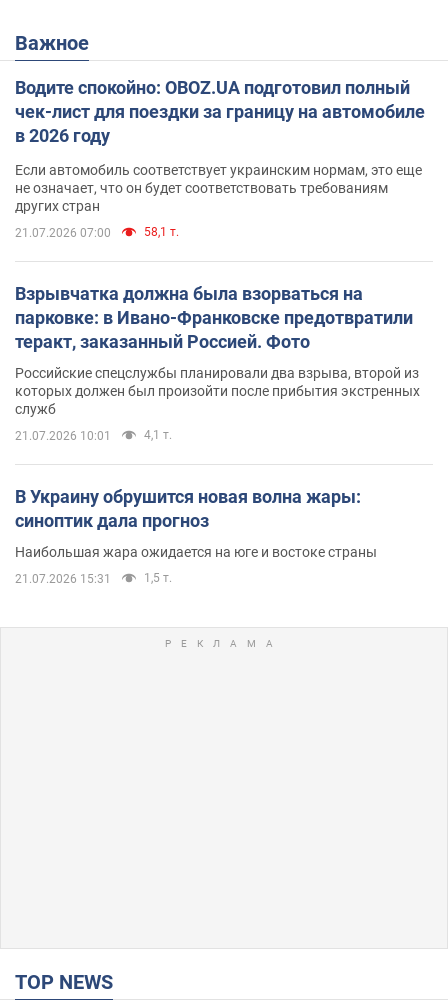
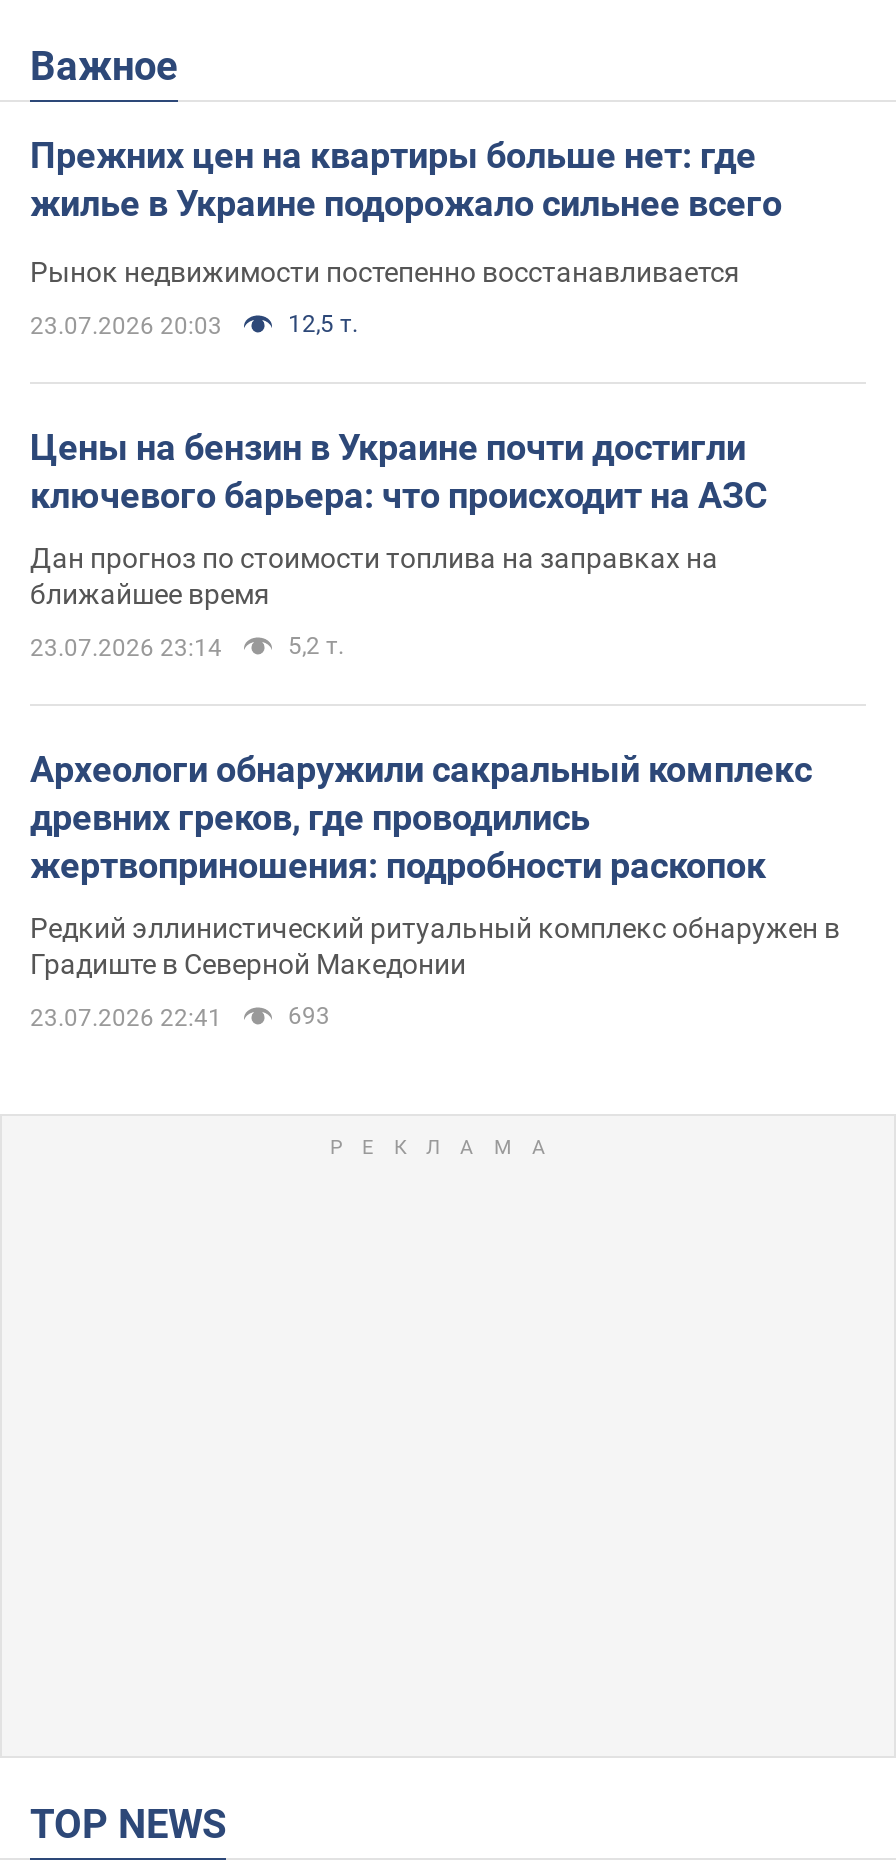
[15,77,425,146] Водите спокойно: OBOZ.UA подготовил полный | чек-лист для поездки за границу на автомобиле | в 2026 году -> [30,133,782,223] Прежних цен на квартиры больше нет: где | жилье в Украине подорожало сильнее всего
[15,162,422,214] Если автомобиль соответствует украинским нормам, это еще | не означает, что он будет соответствовать требованиям | других стран -> [30,255,740,287] Рынок недвижимости постепенно восстанавливается
[15,225,179,240] 21.07.2026 07:00 | 58,1 т. -> [30,309,358,339] 23.07.2026 20:03 | 12,5 т.
[15,283,413,352] Взрывчатка должна была взорваться на | парковке: в Ивано-Франковске предотвратили | теракт, заказанный Россией. Фото -> [30,425,768,515] Цены на бензин в Украине почти достигли | ключевого барьера: что происходит на АЗС
[15,365,420,417] Российские спецслужбы планировали два взрыва, второй из | которых должен был произойти после прибытия экстренных | служб -> [30,541,718,609] Дан прогноз по стоимости топлива на заправках на | ближайшее время
[15,428,172,443] 21.07.2026 10:01 | 4,1 т. -> [30,631,344,661] 23.07.2026 23:14 | 5,2 т.
[15,486,361,531] В Украину обрушится новая волна жары: | синоптик дала прогноз -> [30,747,812,885] Археологи обнаружили сакральный комплекс | древних греков, где проводились | жертвоприношения: подробности раскопок
[15,544,377,560] Наибольшая жара ожидается на юге и востоке страны -> [30,911,840,979] Редкий эллинистический ритуальный комплекс обнаружен в | Градиште в Северной Македонии
[15,571,172,586] 21.07.2026 15:31 | 1,5 т. -> [30,1001,330,1031] 23.07.2026 22:41 | 693

